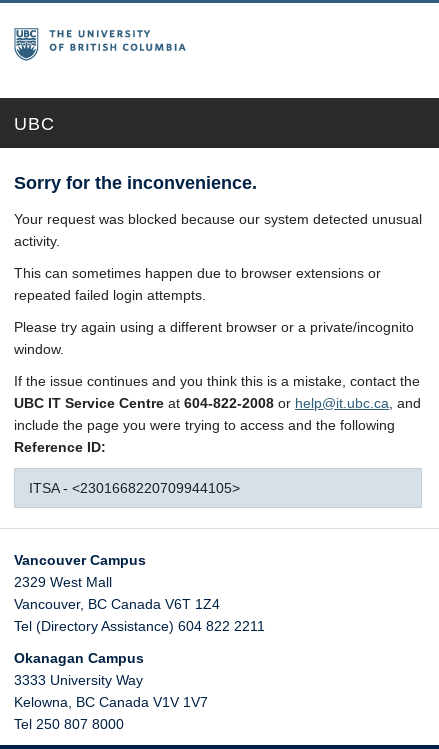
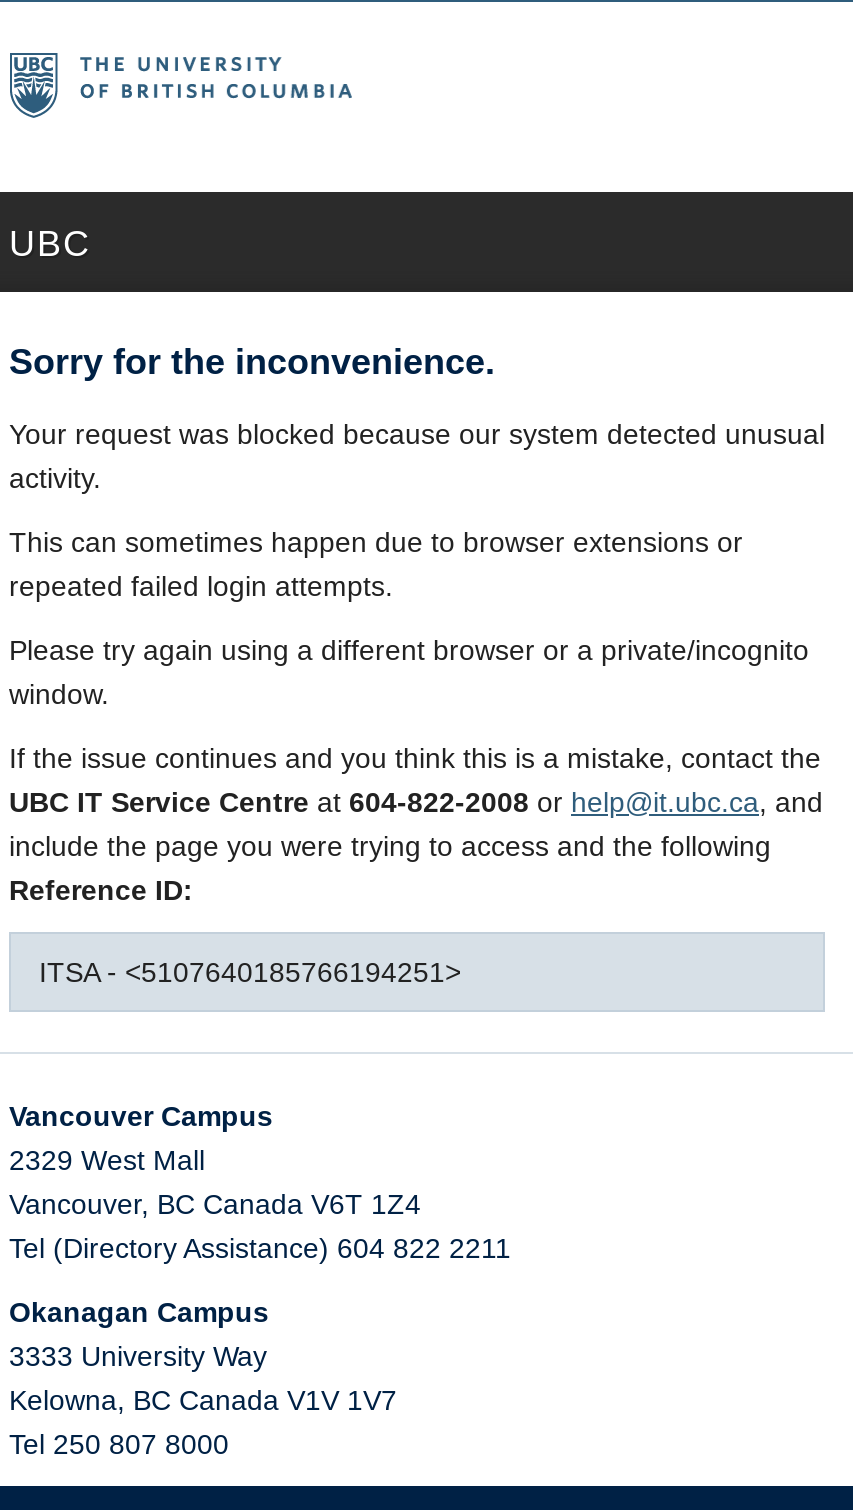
[29,480,240,496] ITSA - <2301668220709944105> -> [39,956,461,988] ITSA - <5107640185766194251>

